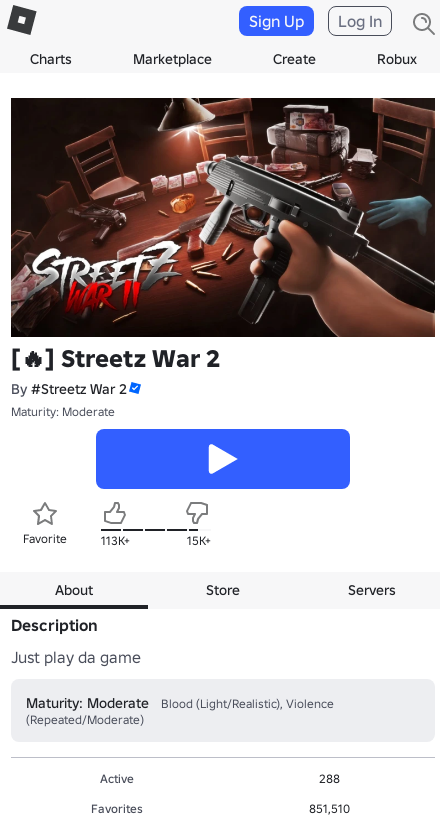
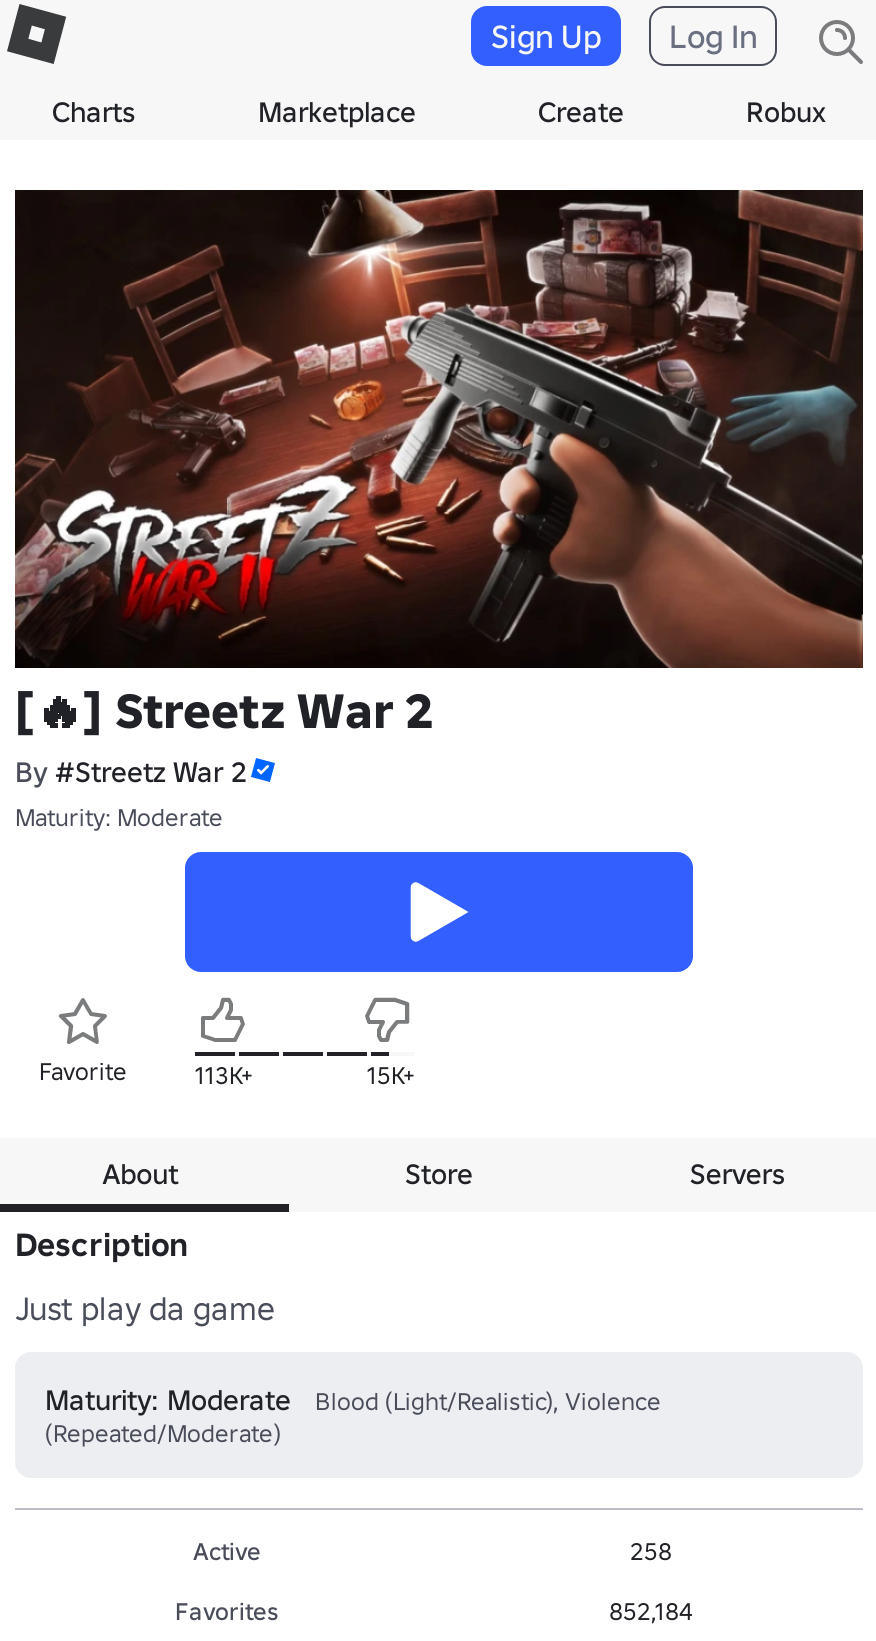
[318,770,339,785] 288 -> [630,1535,672,1565] 258
[308,800,349,815] 851,510 -> [609,1595,693,1625] 852,184

